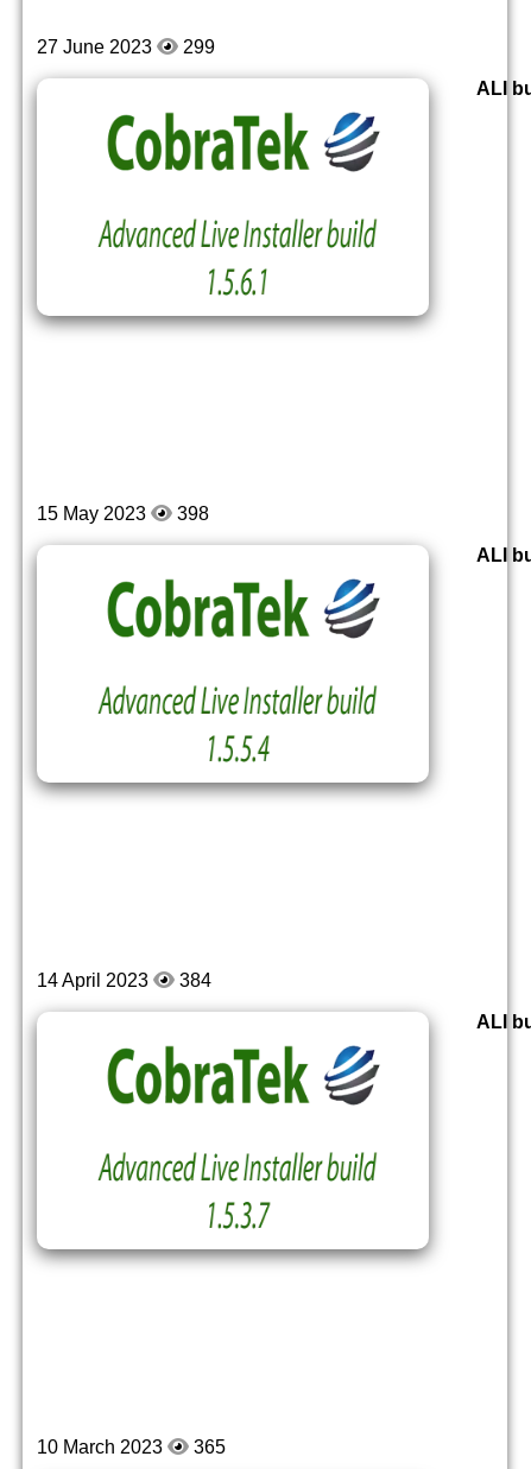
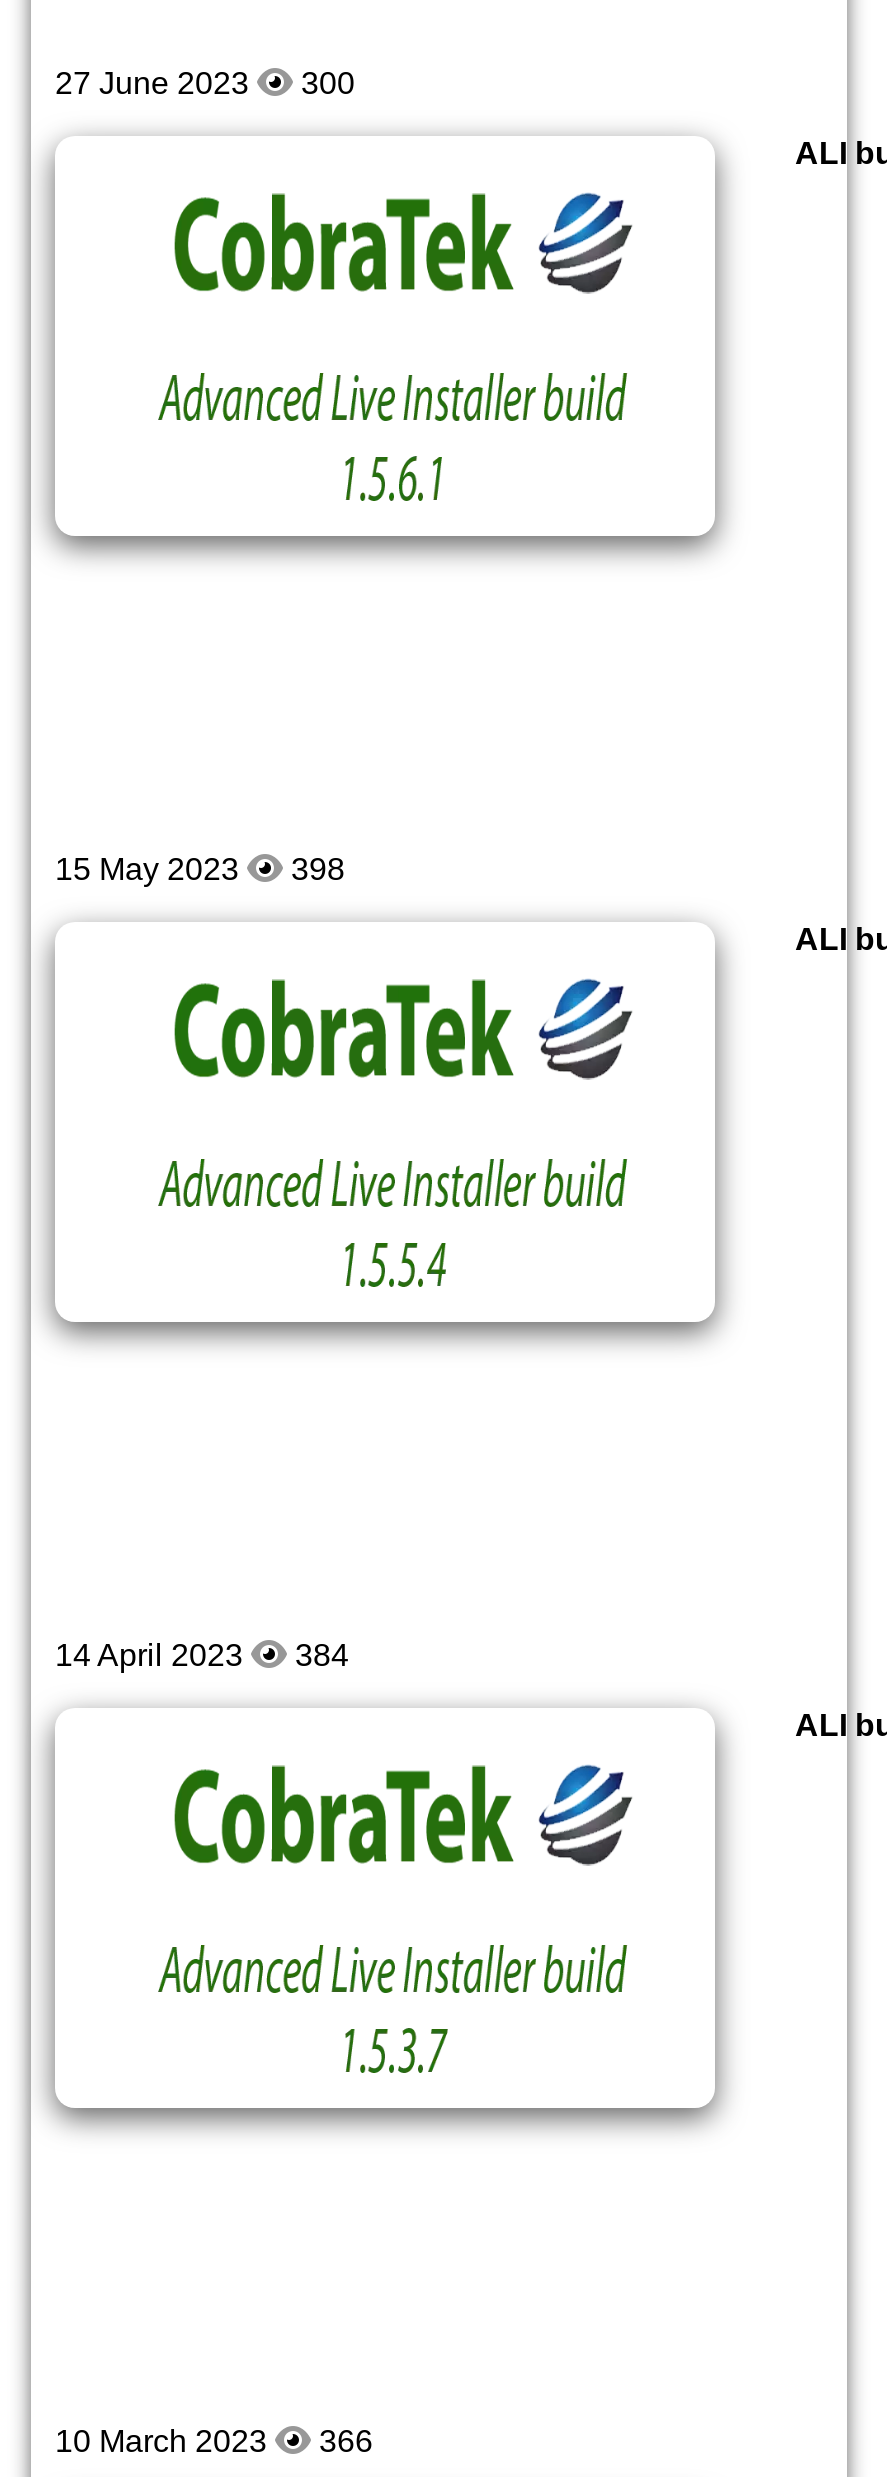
[37,37,215,57] 27 June 2023 299 -> [55,66,355,100] 27 June 2023 300
[37,1437,226,1457] 10 March 2023 365 -> [55,2424,373,2458] 10 March 2023 366

